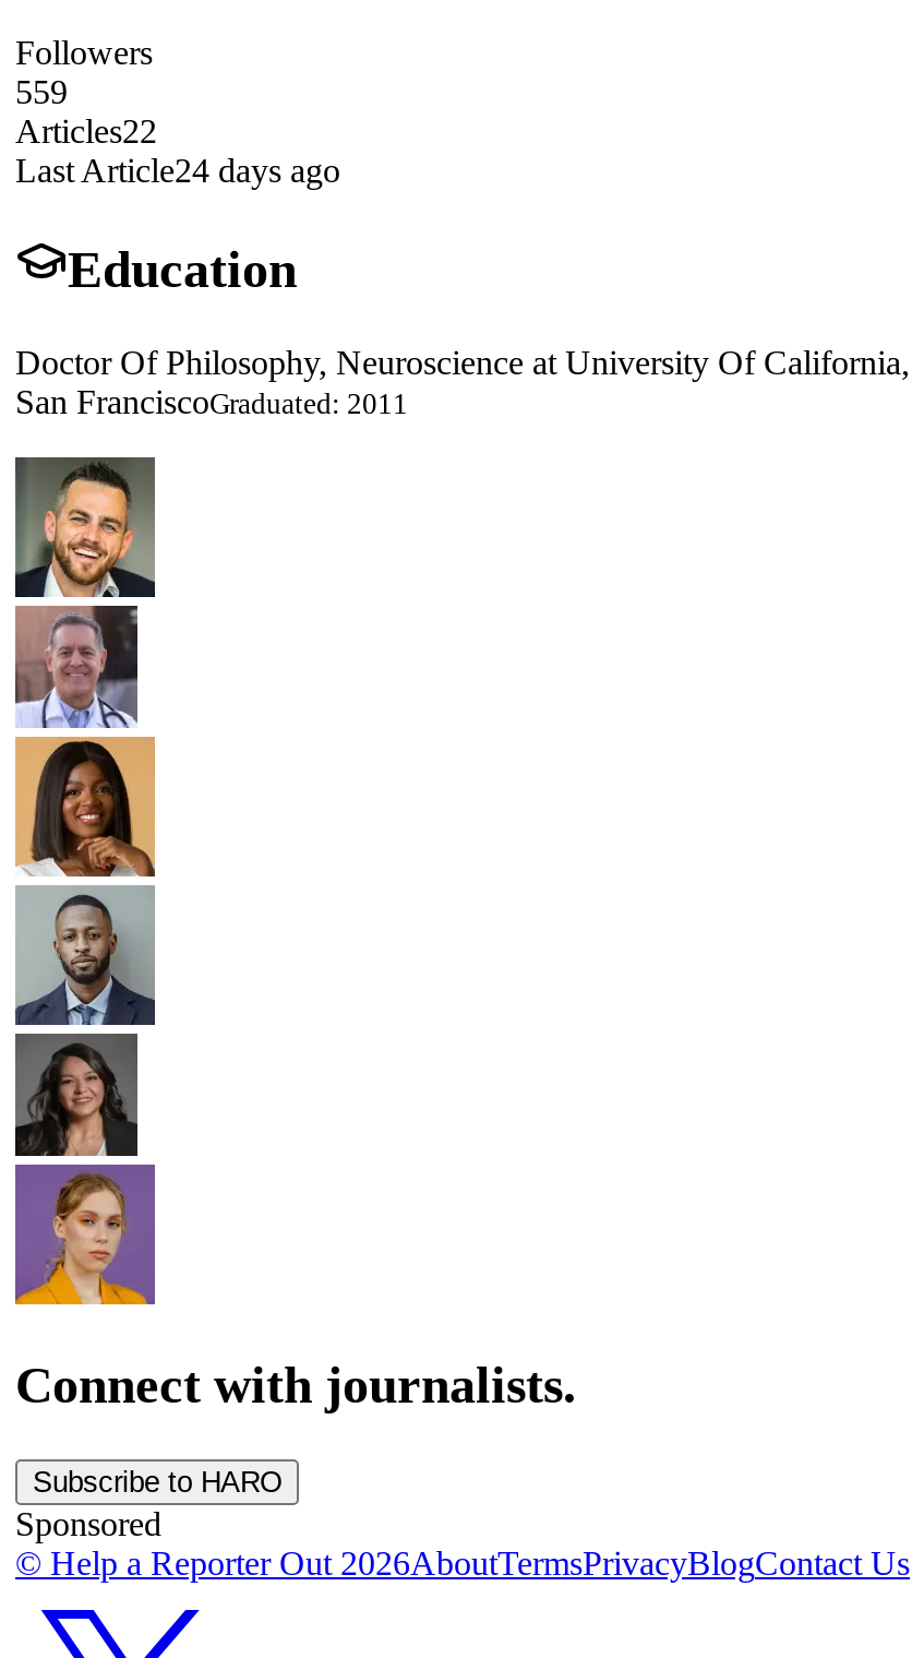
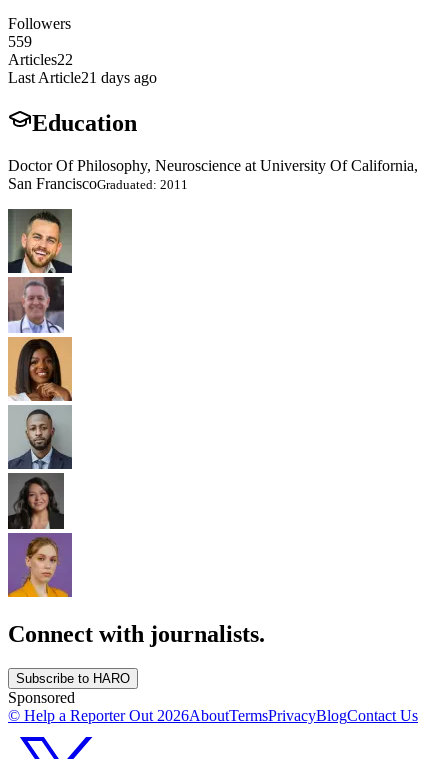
[15,152,340,189] Last Article24 days ago -> [8,69,157,86] Last Article21 days ago

